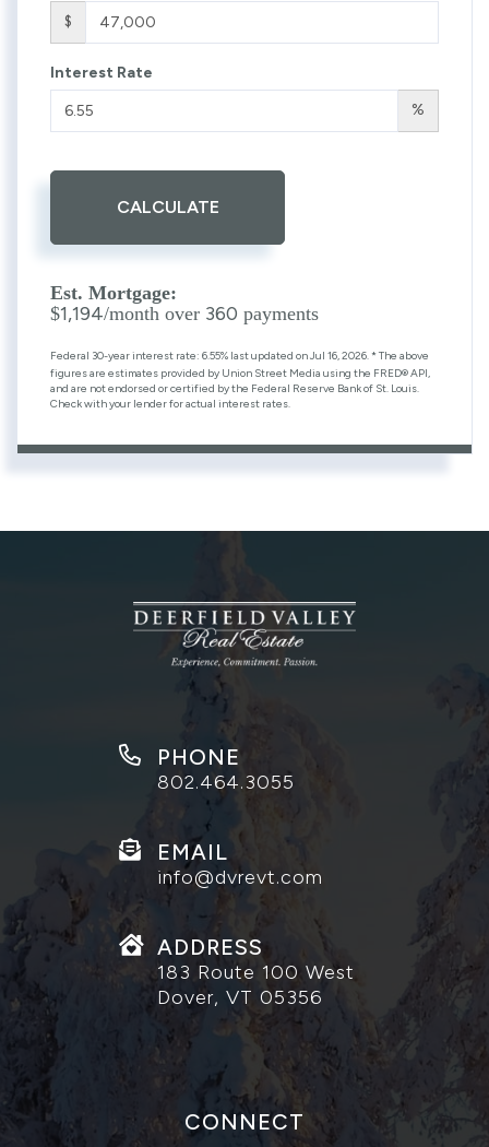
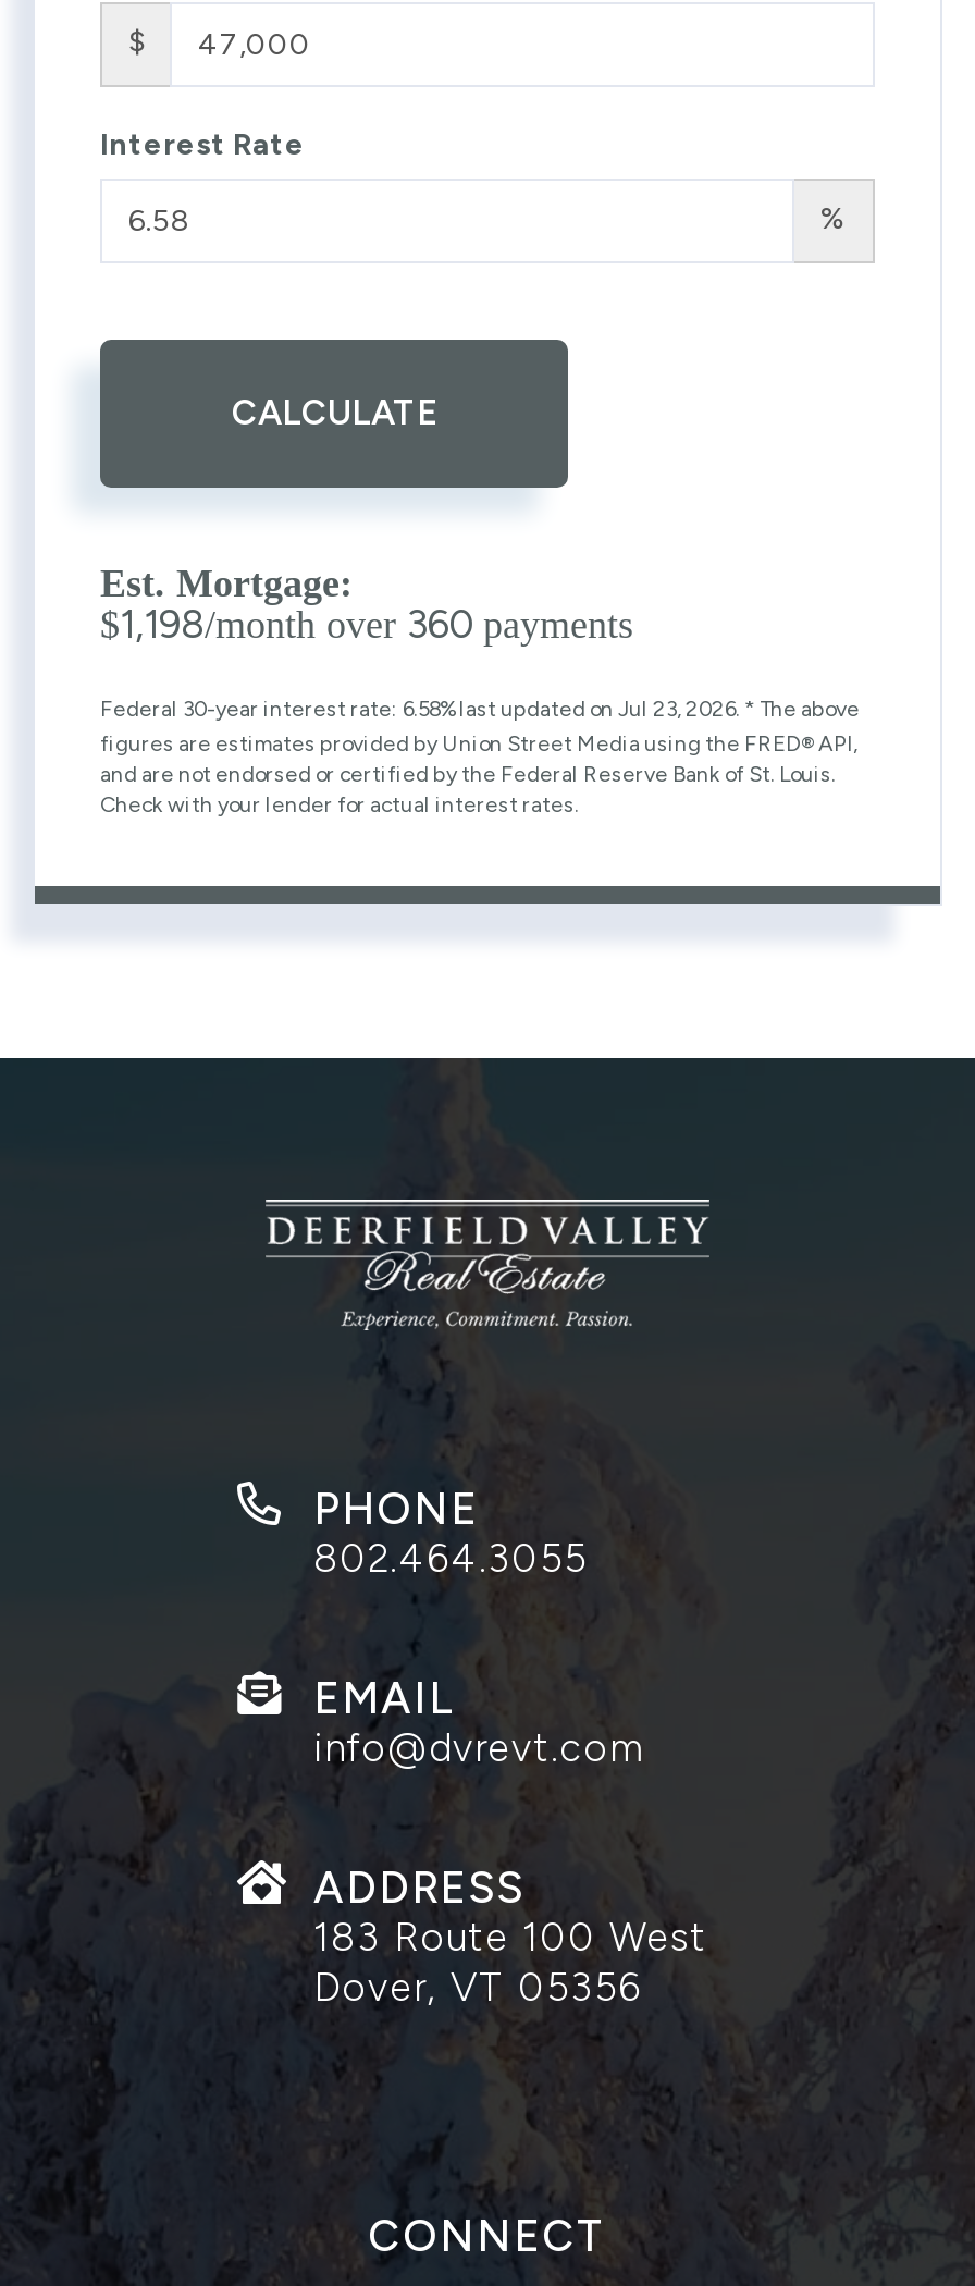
[50,301,319,325] $1,194/month over 360 payments -> [100,601,633,649] $1,198/month over 360 payments
[50,348,429,363] Federal 30-year interest rate: 6.55% last updated on Jul 16, 2026. * The above -> [100,694,860,723] Federal 30-year interest rate: 6.58% last updated on Jul 23, 2026. * The above

